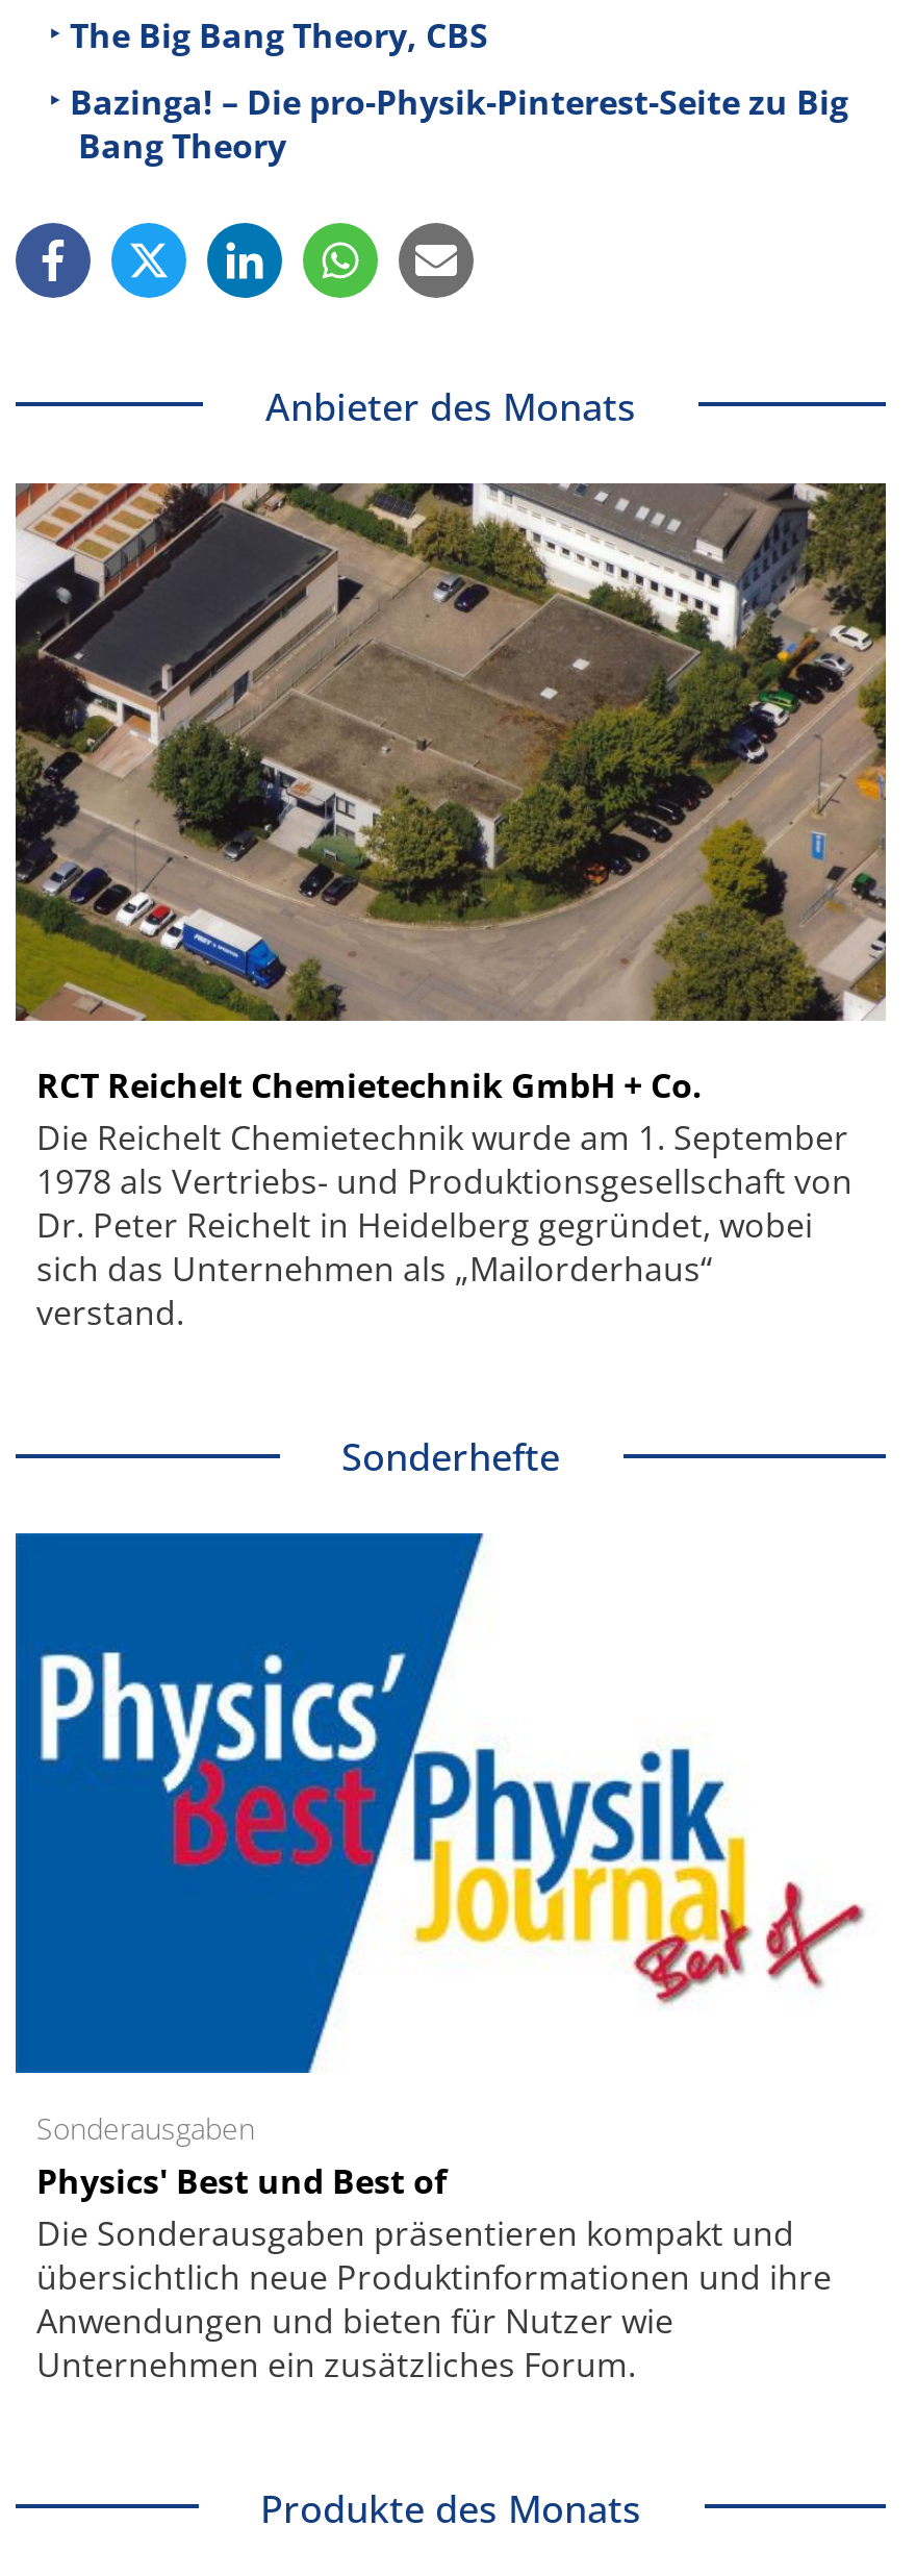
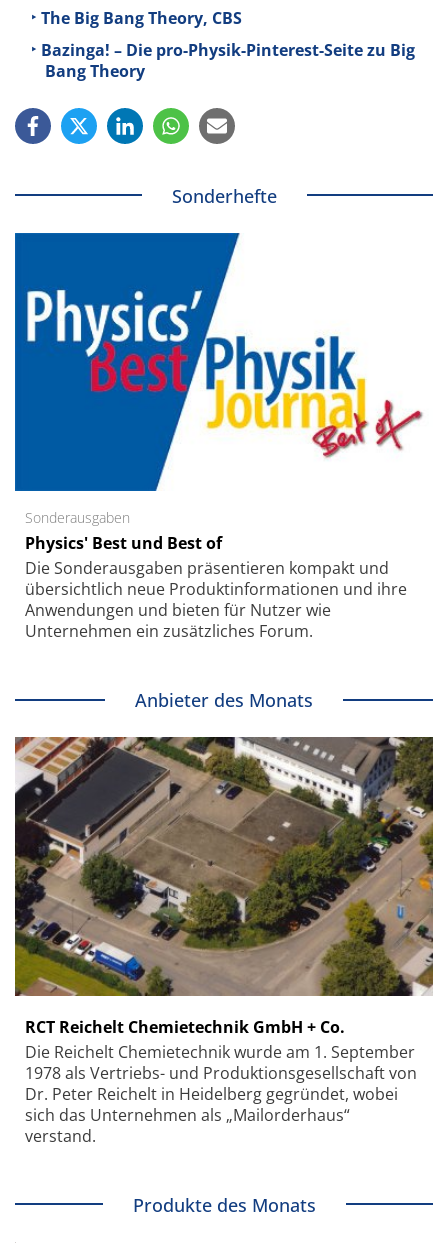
moved [265,381,636,431] -> [135,688,313,712]: Anbieter des Monats
moved [14,481,888,1336] -> [14,736,434,1147]: [image] | RCT Reichelt Chemietechnik GmbH + Co. | Die Reichelt Chemietechnik wurde am 1. September | 1978 als Vertriebs- und Produktionsgesellschaft von | Dr. Peter Reichelt in Heidelberg gegründet, wobei | sich das Unternehmen als „Mailorderhaus“ | verstand.
moved [24,1432,867,2387] -> [19,184,424,642]: [image] | Sonderhefte | Sonderausgaben | Physics' Best und Best of | Die Sonderausgaben präsentieren kompakt und | übersichtlich neue Produktinformationen und ihre | Anwendungen und bieten für Nutzer wie | Unternehmen ein zusätzliches Forum.

